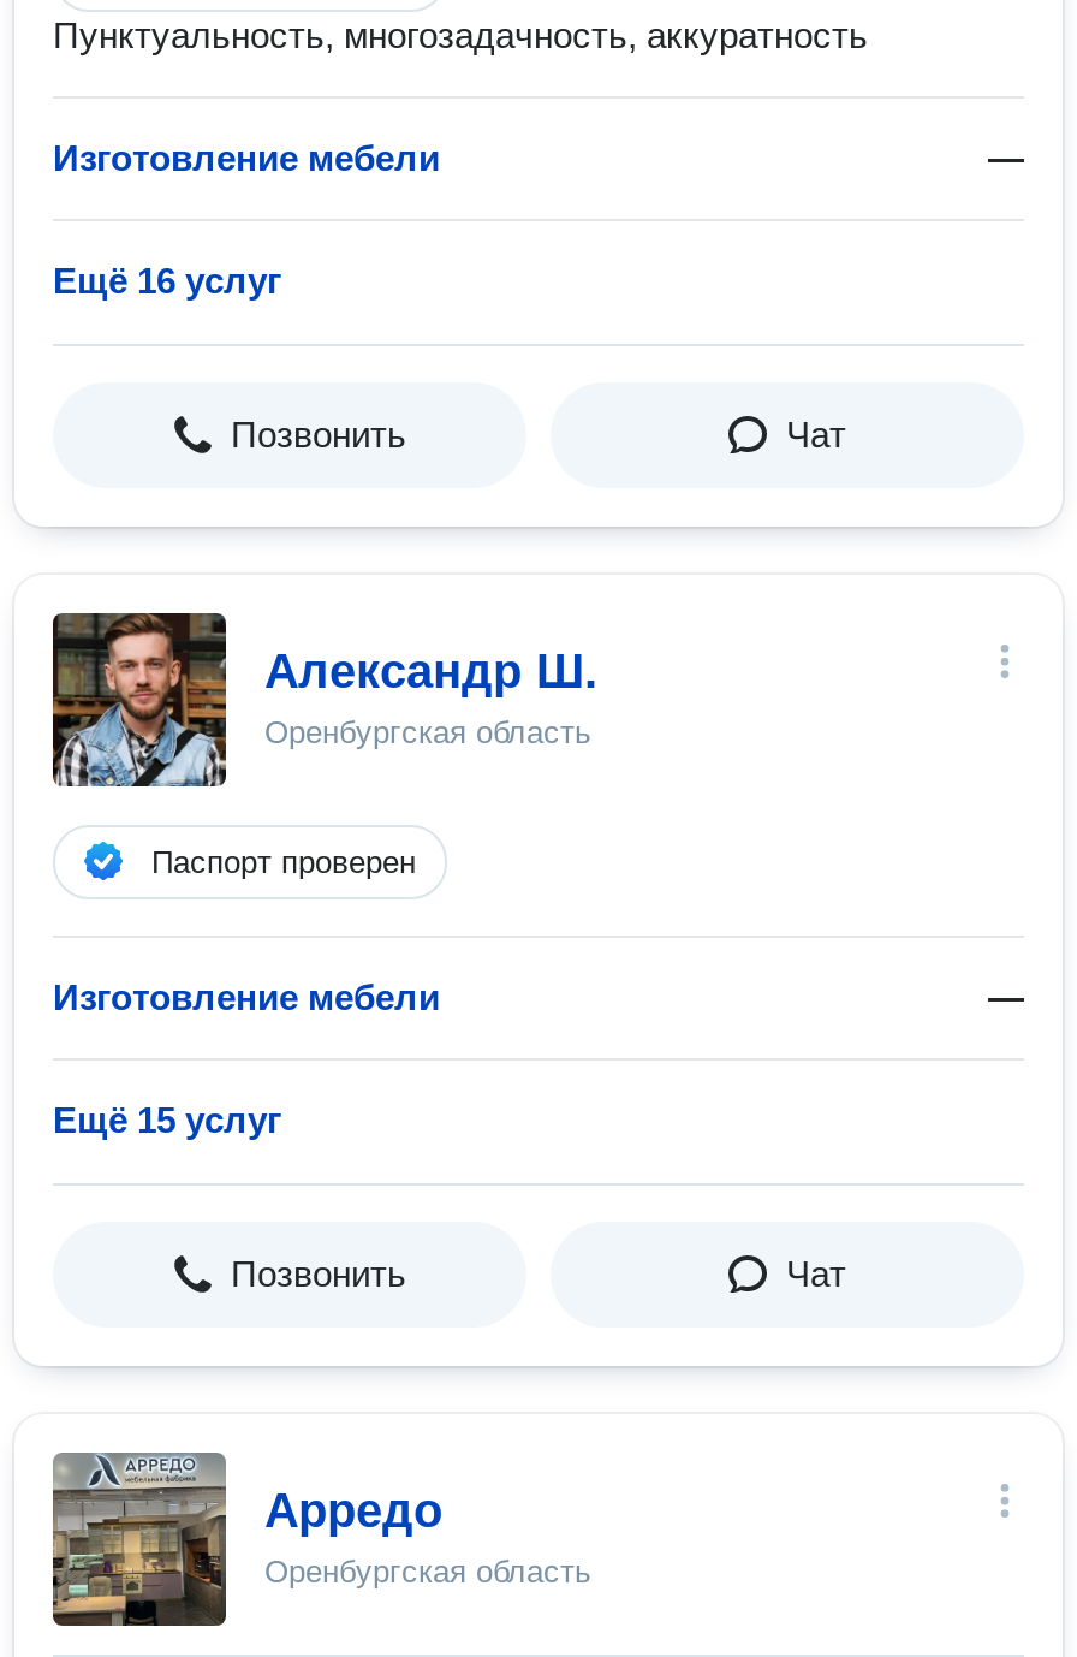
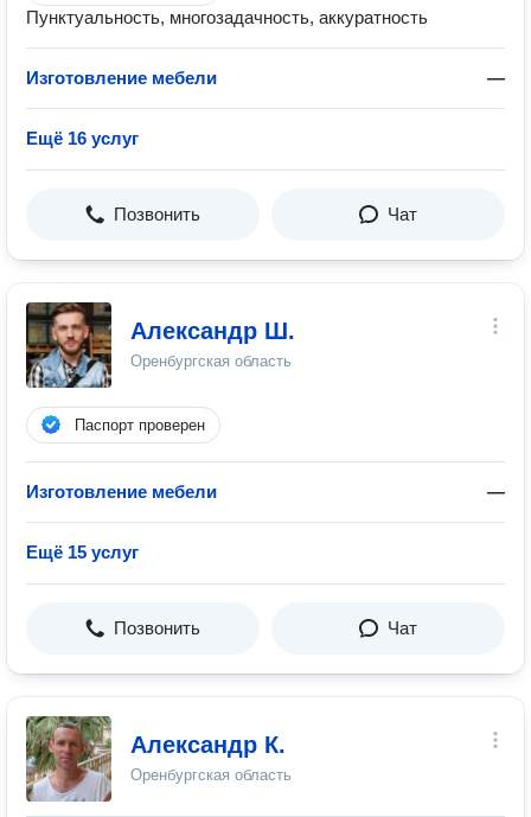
[50,1450,442,1628] [image] | Арредо -> [25,715,286,803] [image] | Александр К.

